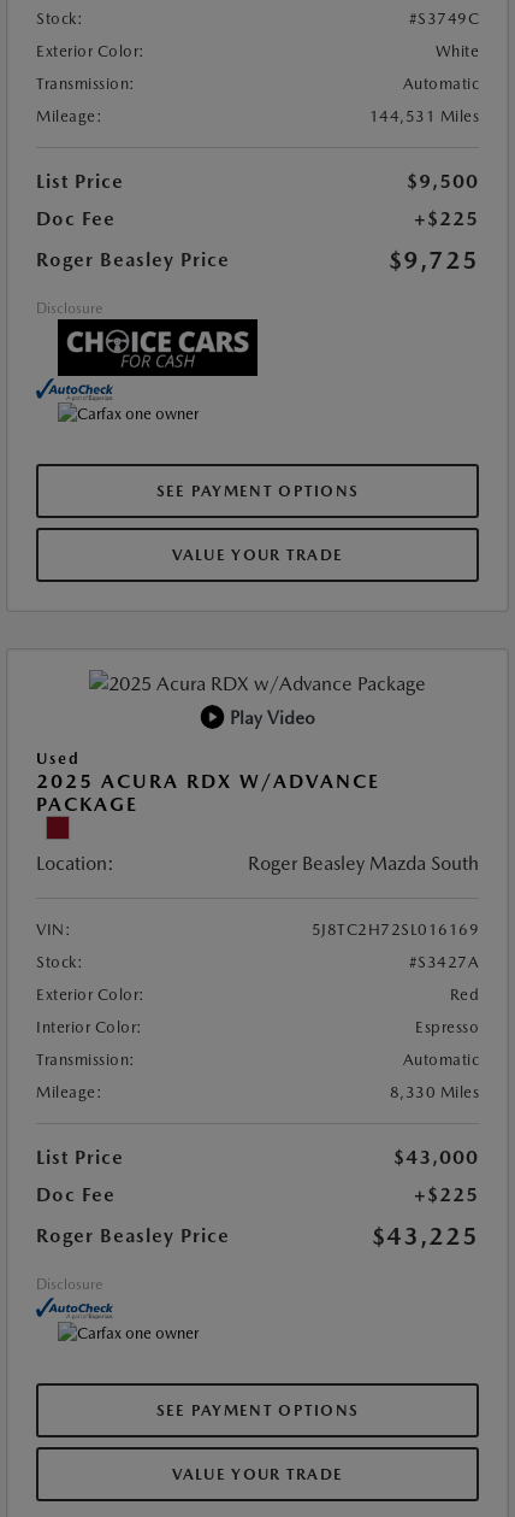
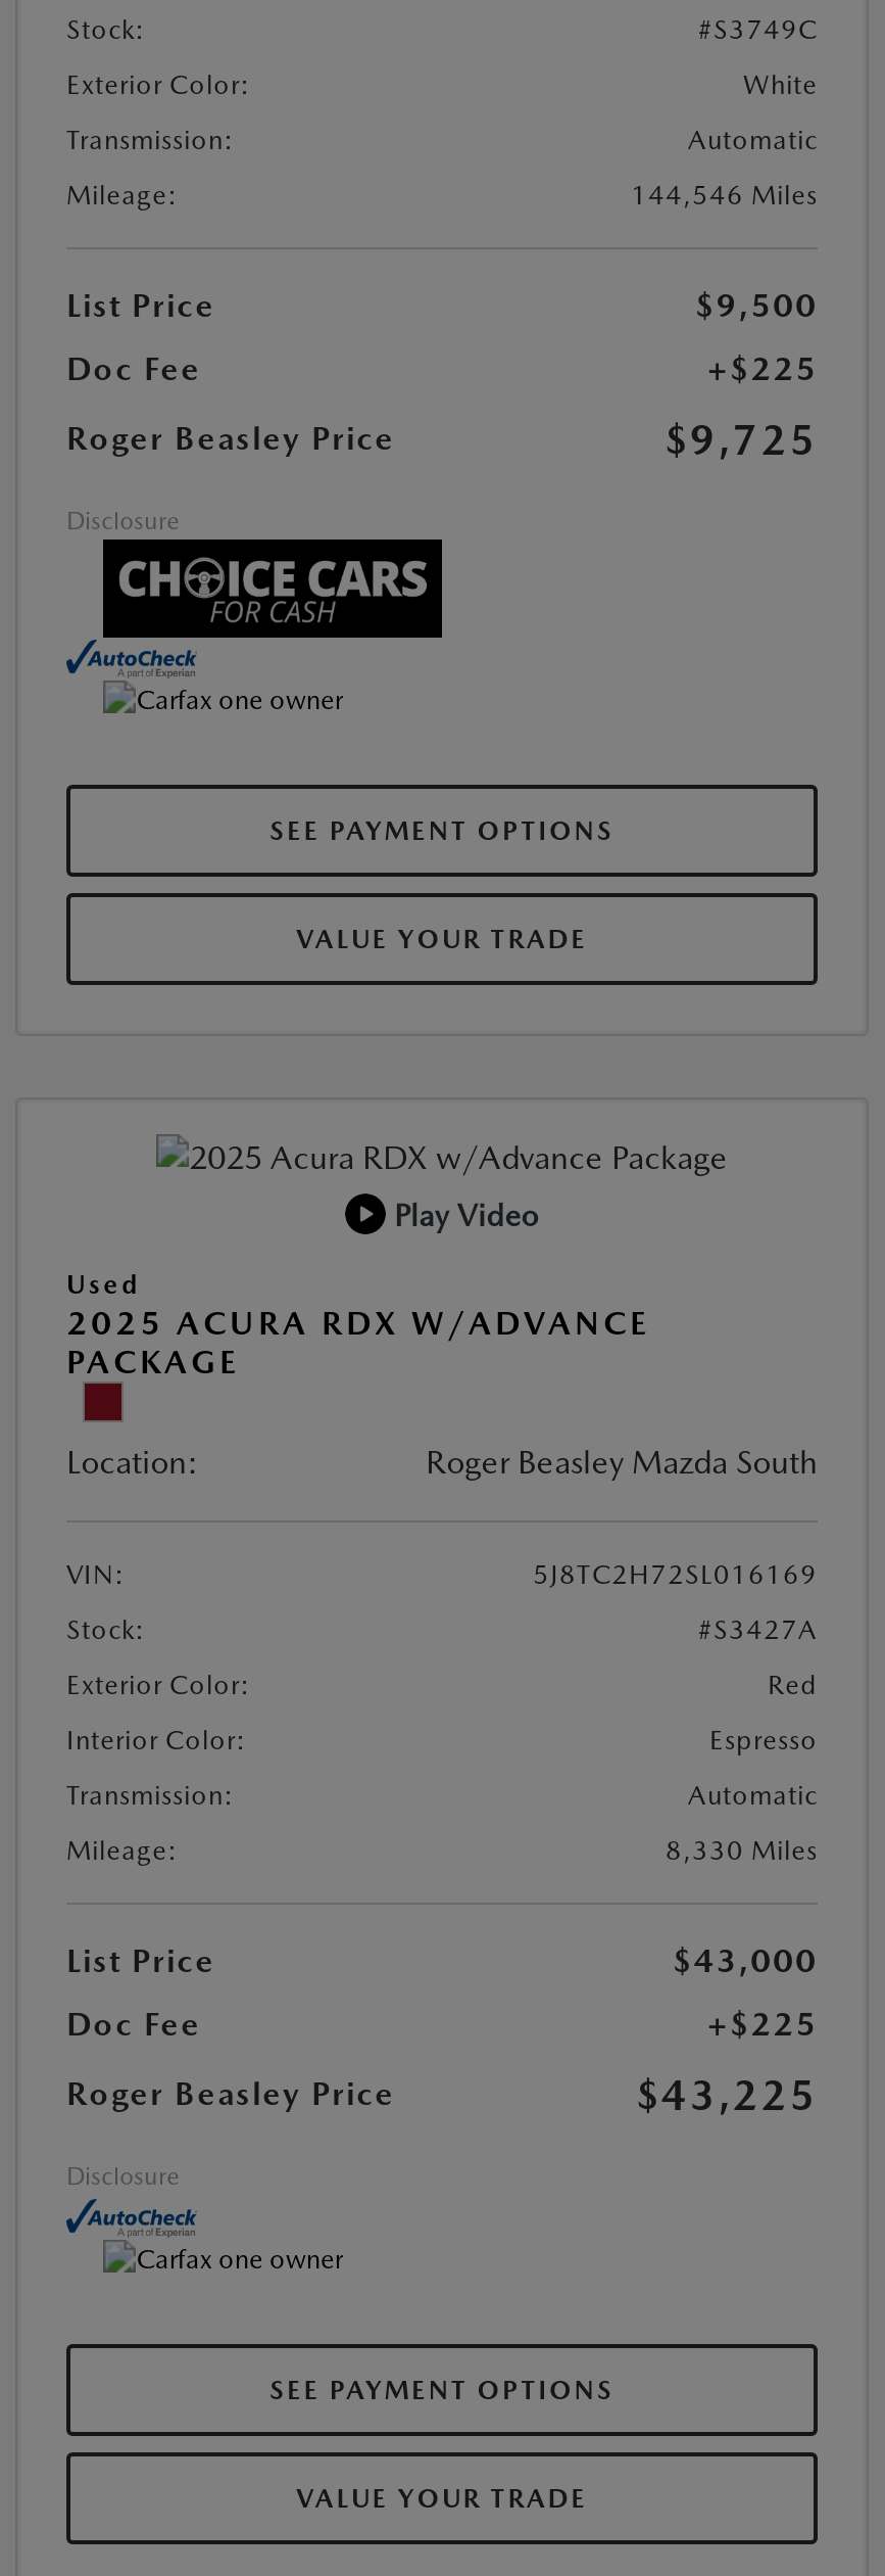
[369,107,479,125] 144,531 Miles -> [631,180,818,210] 144,546 Miles

